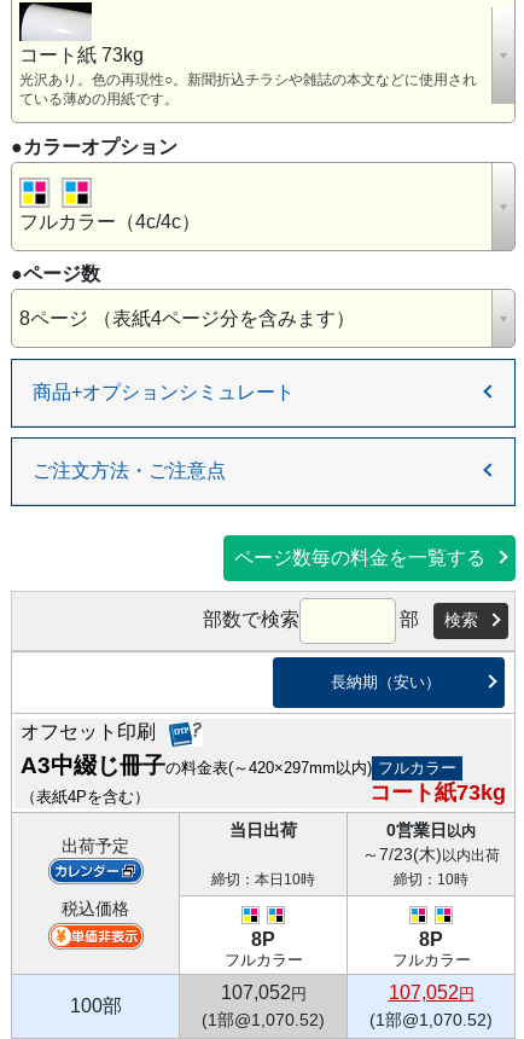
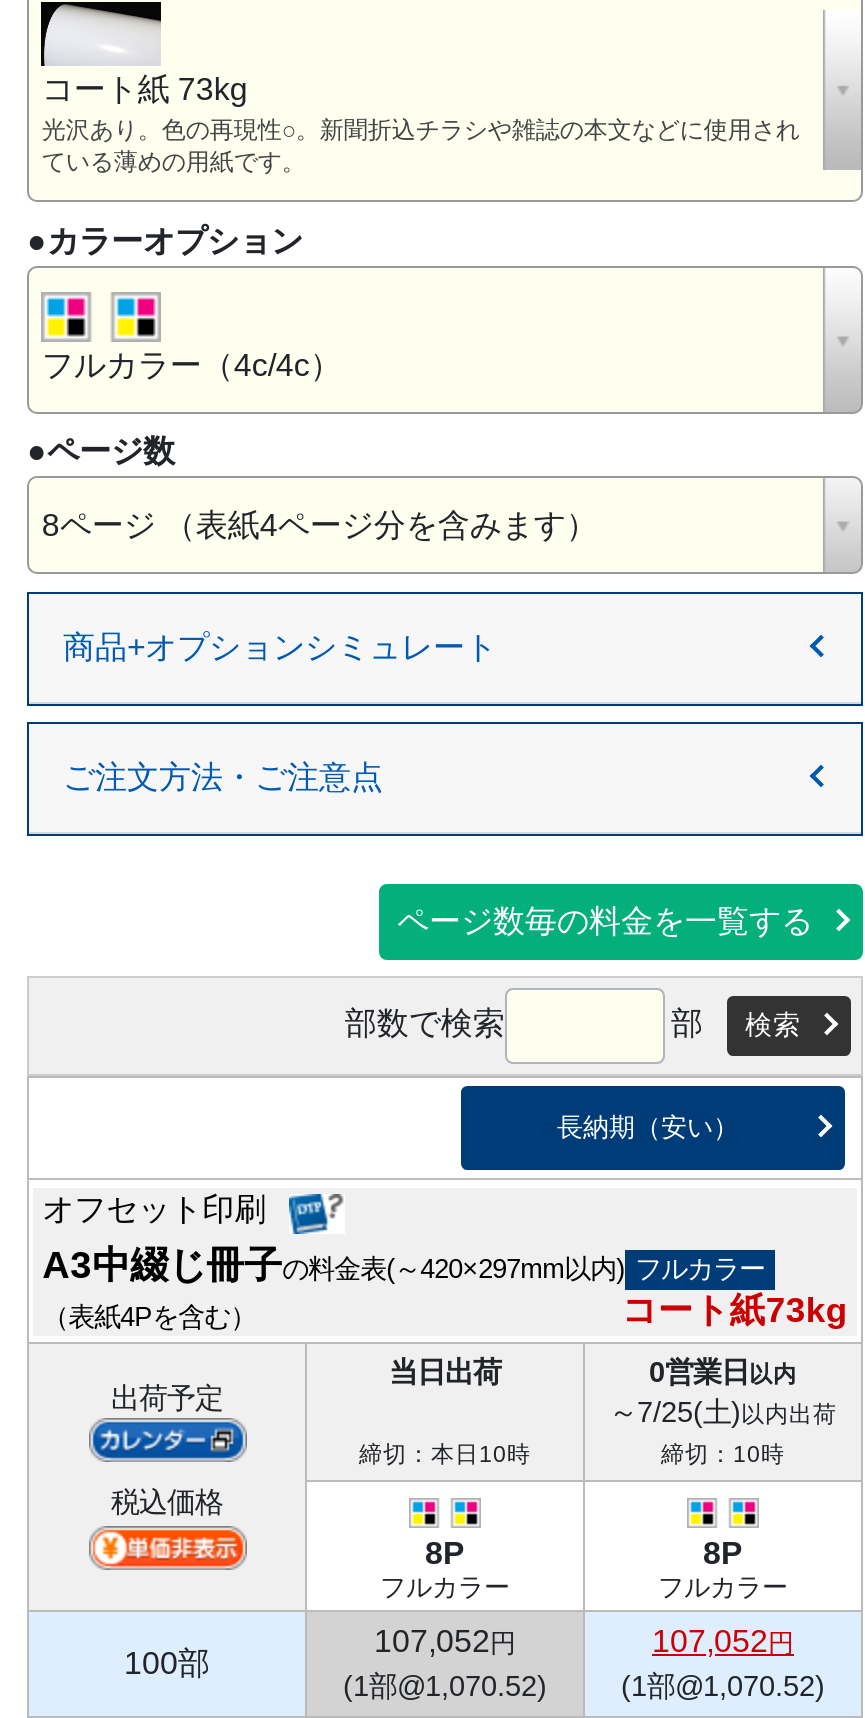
[362,845,500,864] ～7/23(木)以内出荷 -> [609,1397,837,1429] ～7/25(土)以内出荷

